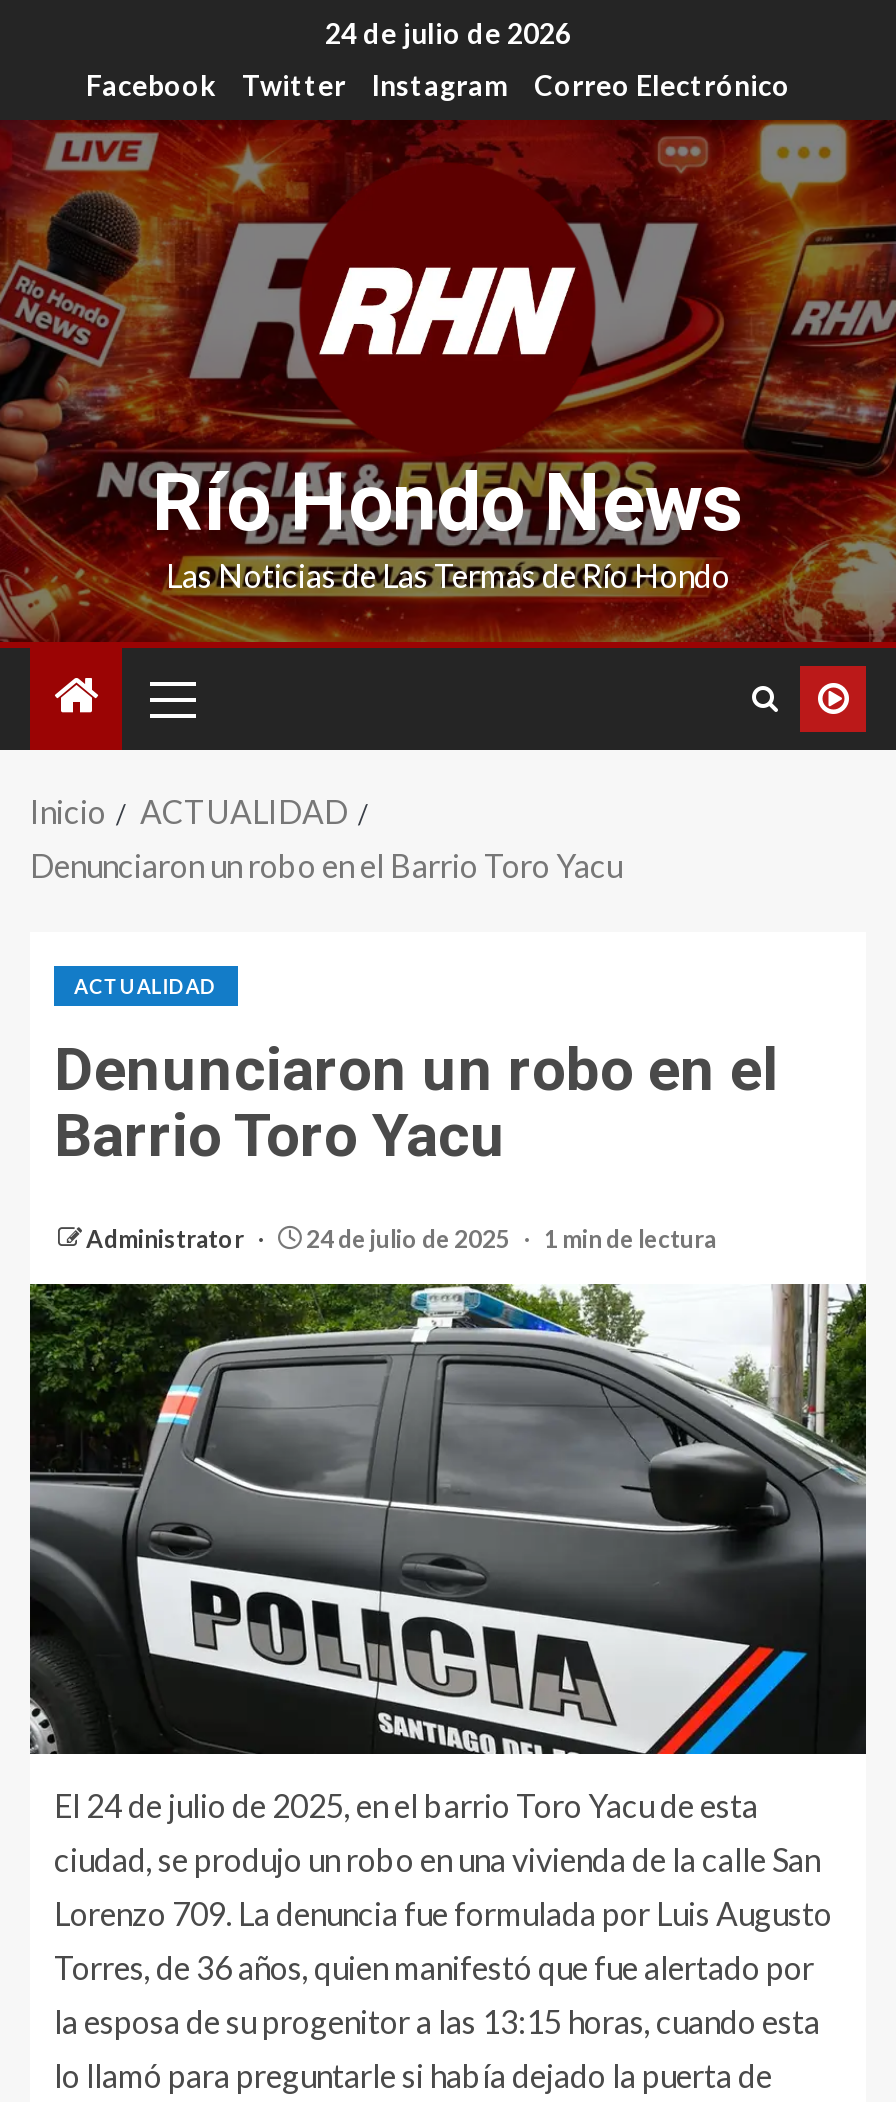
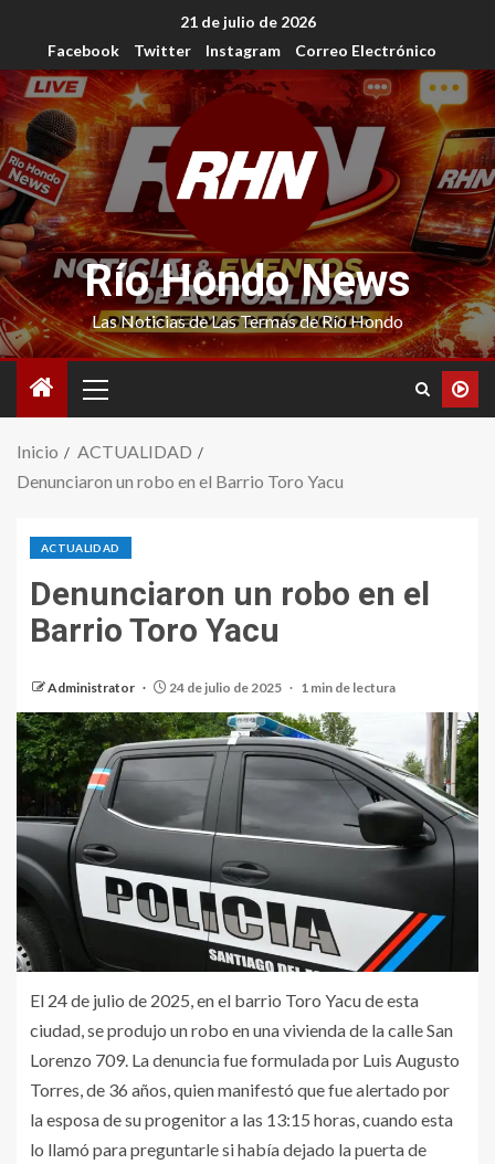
[325,17,571,51] 24 de julio de 2026 -> [180,13,315,31] 21 de julio de 2026

